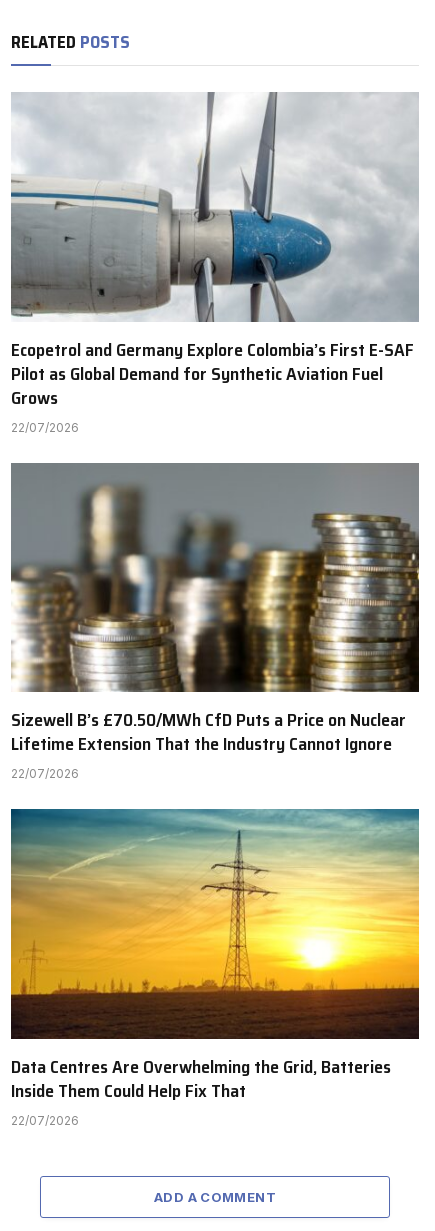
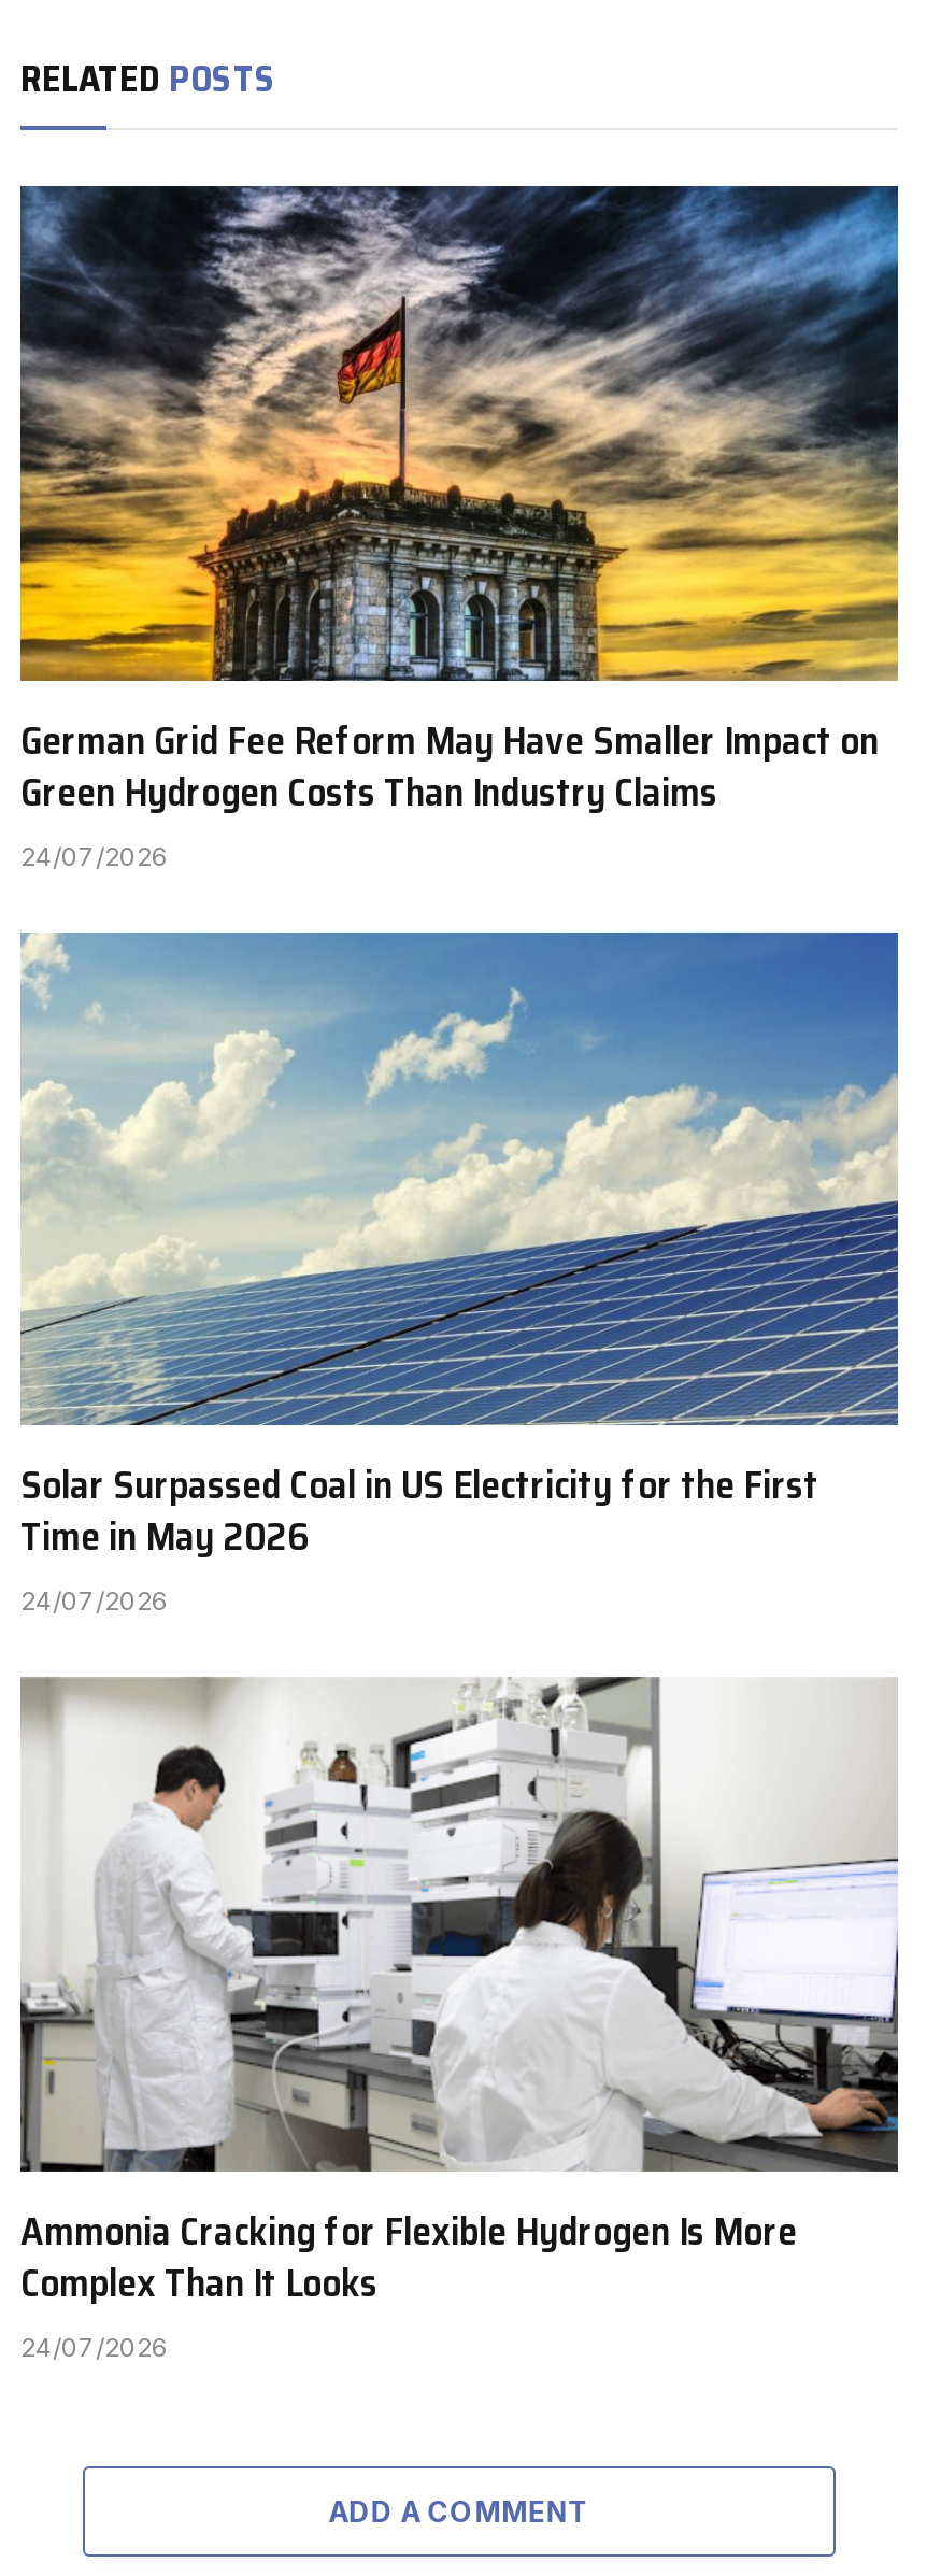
[10,92,419,435] [image] | Ecopetrol and Germany Explore Colombia’s First E-SAF | Pilot as Global Demand for Synthetic Aviation Fuel | Grows | 22/07/2026 -> [18,184,900,872] [image] | German Grid Fee Reform May Have Smaller Impact on | Green Hydrogen Costs Than Industry Claims | 24/07/2026
[11,463,420,781] [image] | Sizewell B’s £70.50/MWh CfD Puts a Price on Nuclear | Lifetime Extension That the Industry Cannot Ignore | 22/07/2026 -> [20,933,900,1617] [image] | Solar Surpassed Coal in US Electricity for the First | Time in May 2026 | 24/07/2026
[10,808,420,1128] [image] | Data Centres Are Overwhelming the Grid, Batteries | Inside Them Could Help Fix That | 22/07/2026 -> [18,1675,900,2363] [image] | Ammonia Cracking for Flexible Hydrogen Is More | Complex Than It Looks | 24/07/2026

